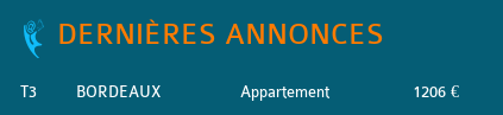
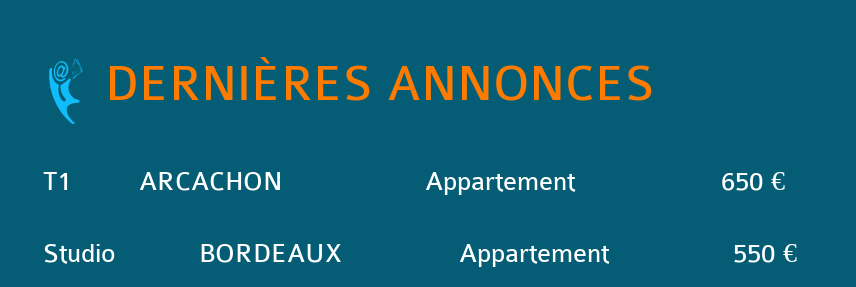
[20,83,37,101] T3 -> [43,166,785,268] T1 | ARCACHON | Appartement | 650 € | Studio
[413,83,459,101] 1206 € -> [733,238,797,268] 550 €

